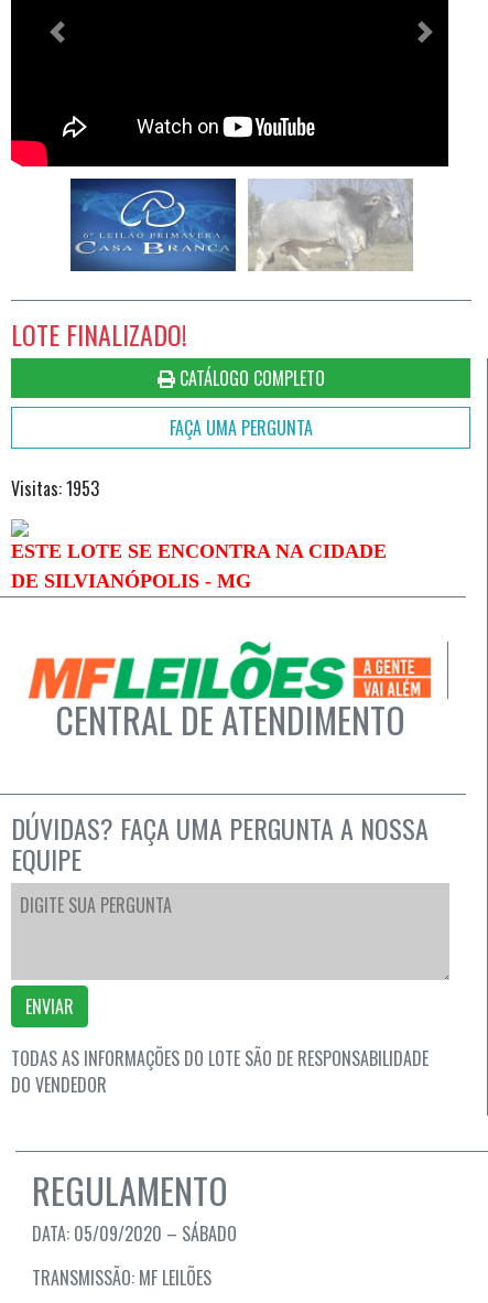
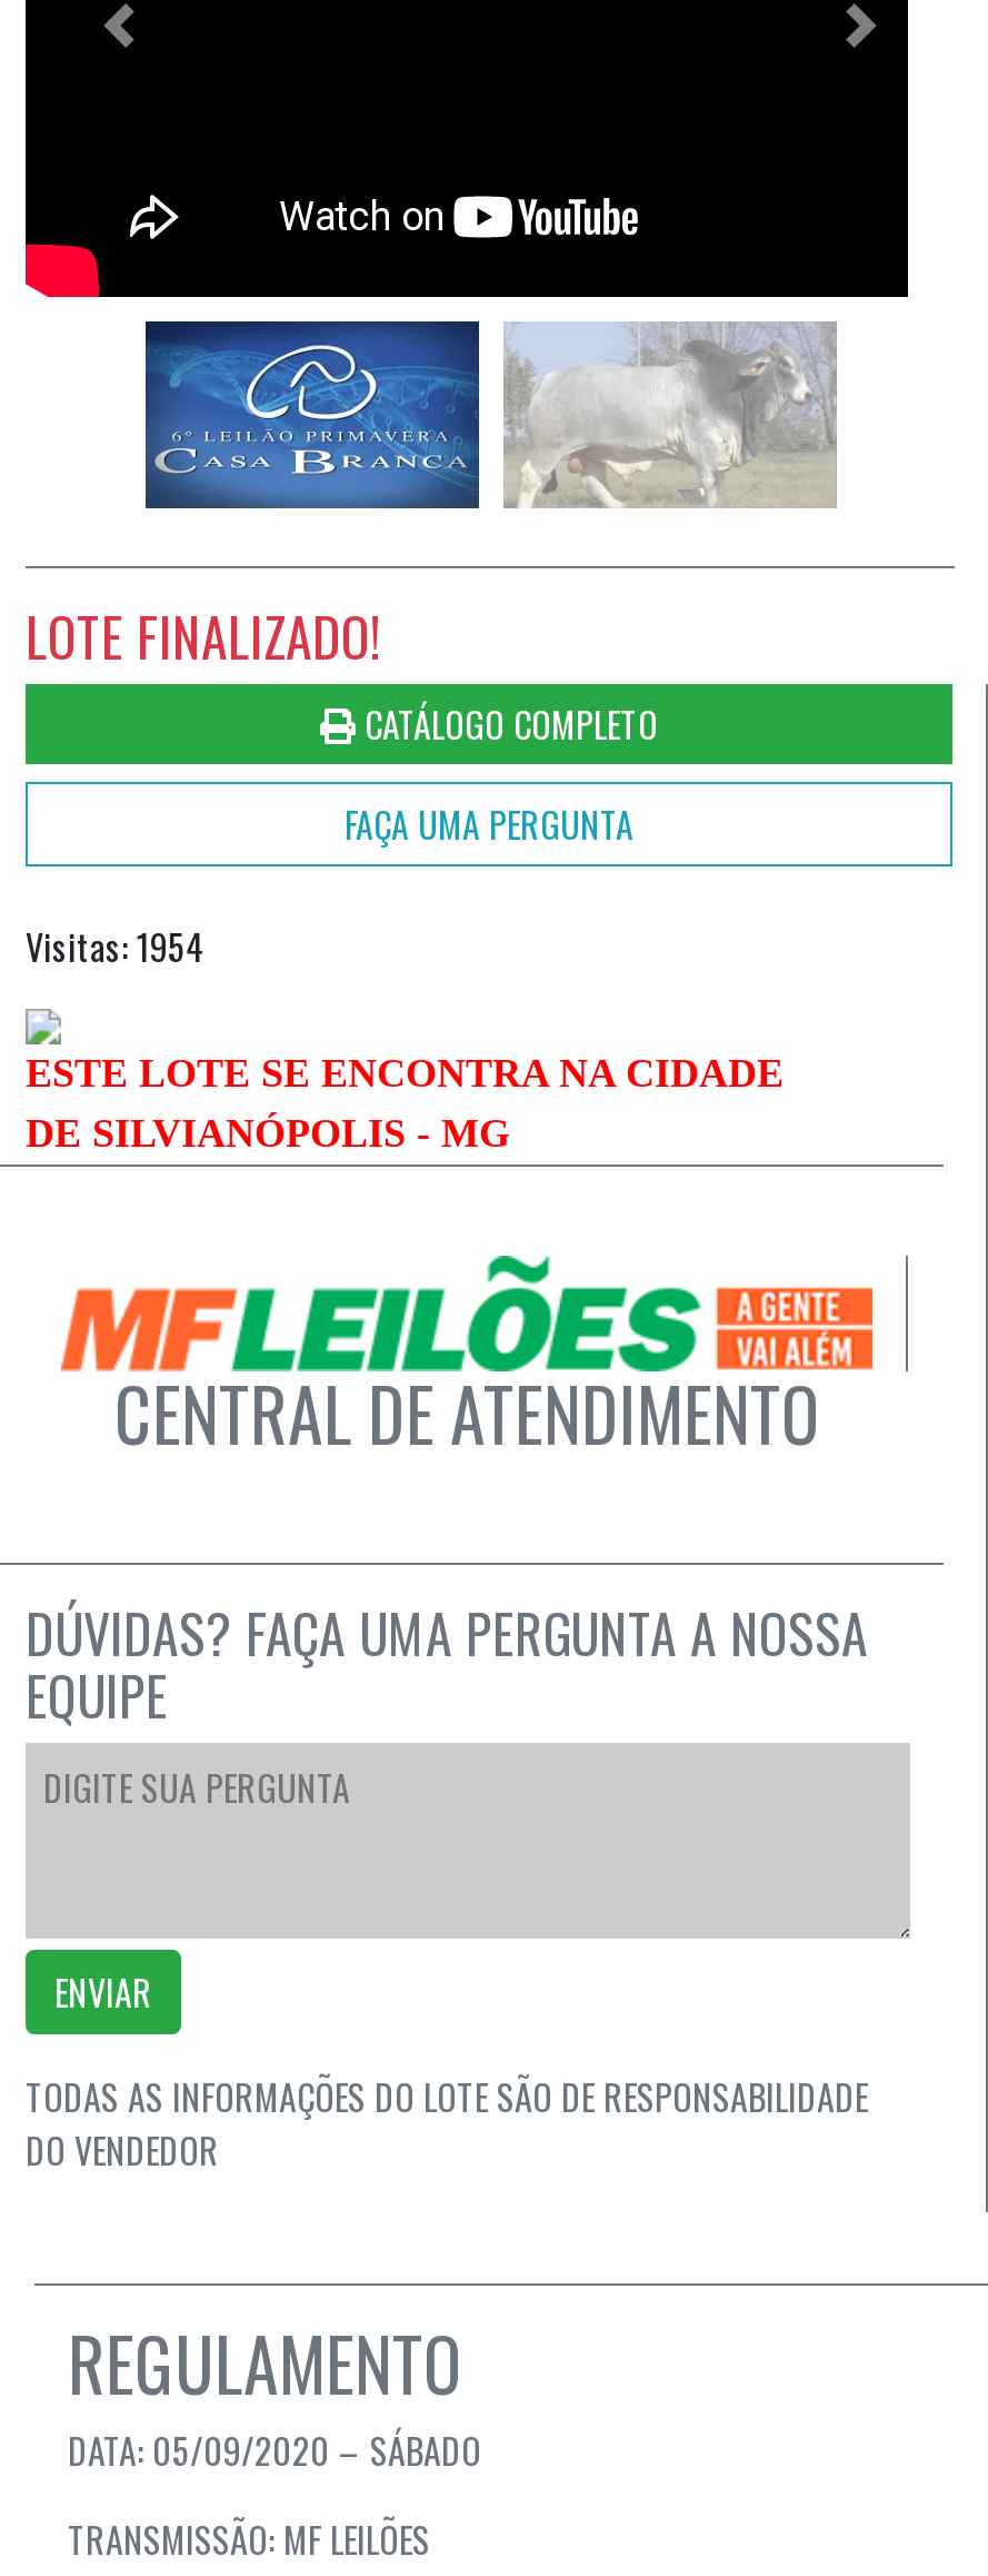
[11,475,99,502] Visitas: 1953 -> [26,920,206,973] Visitas: 1954

